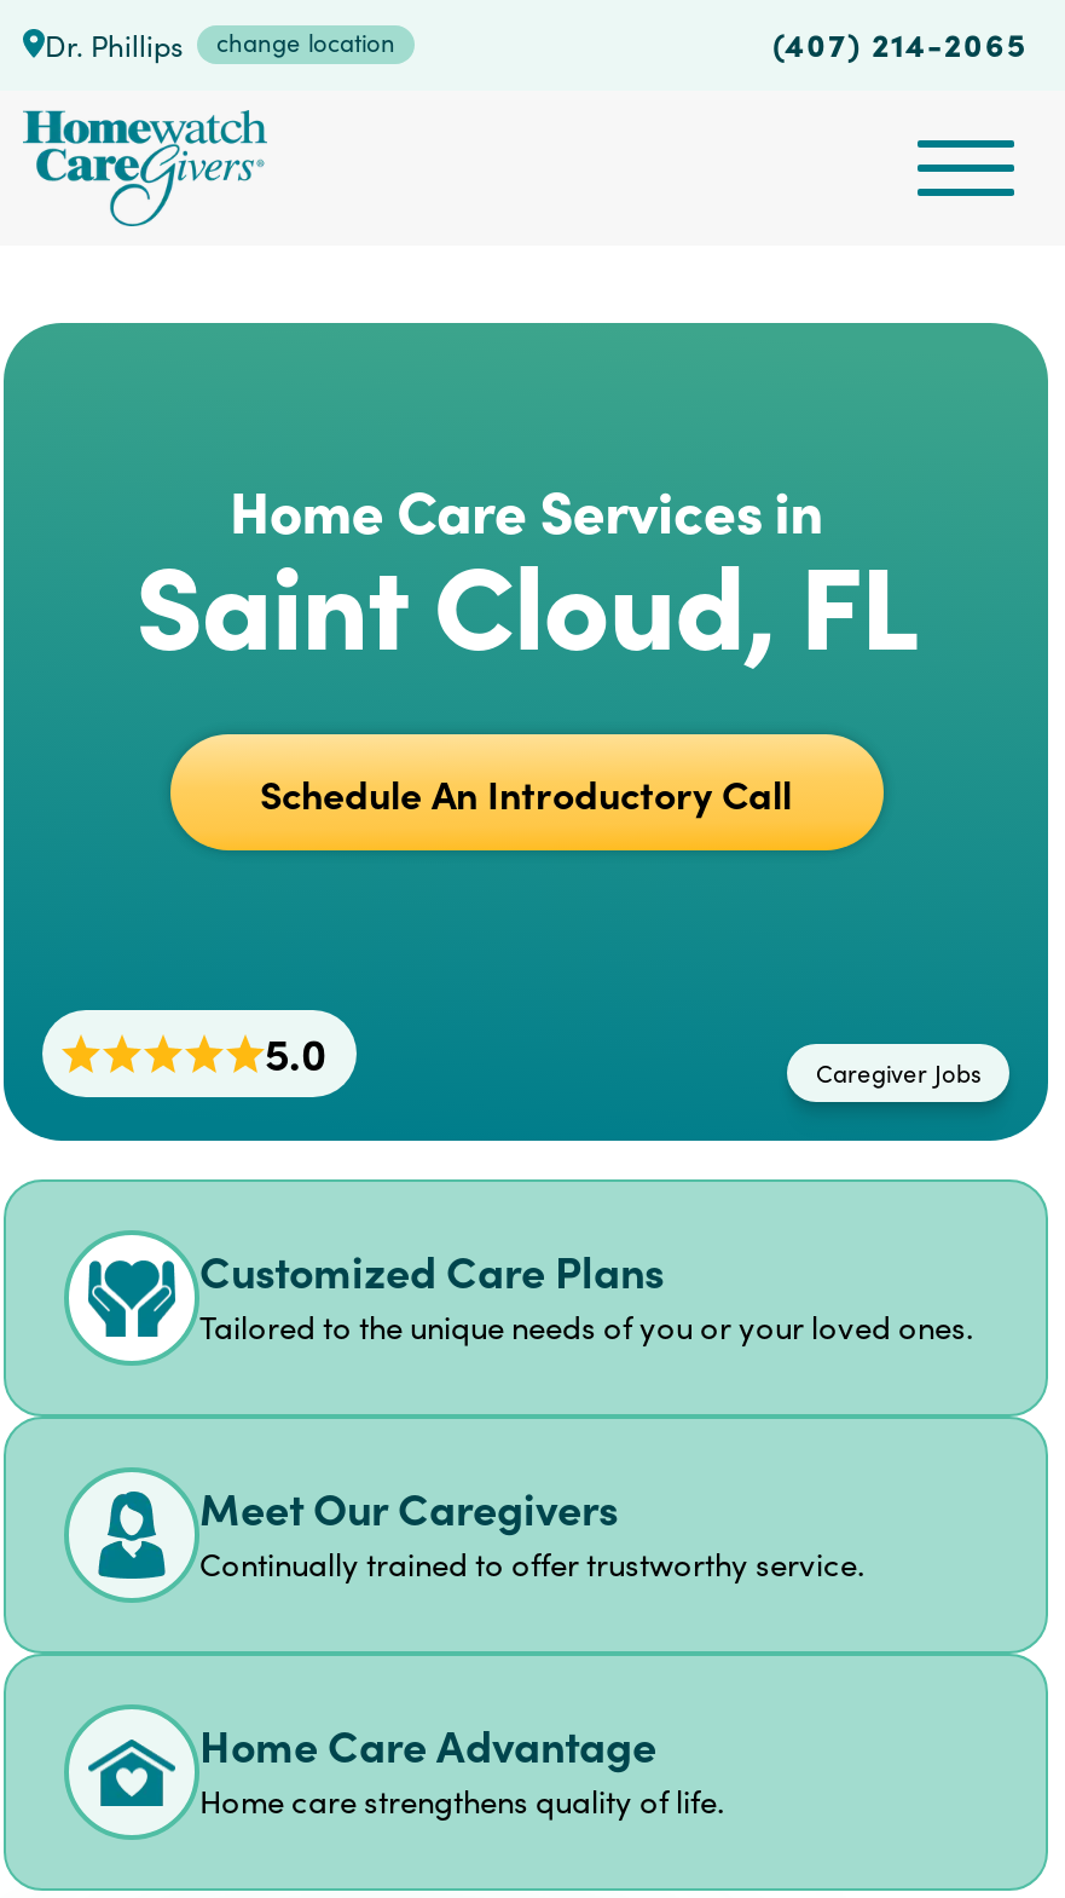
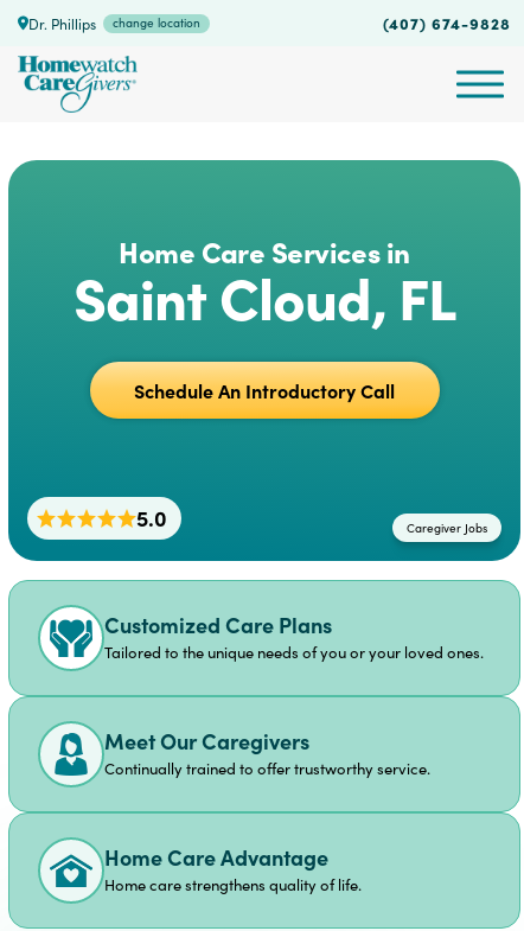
[773,21,1029,64] (407) 214-2065 -> [383,12,511,33] (407) 674-9828

